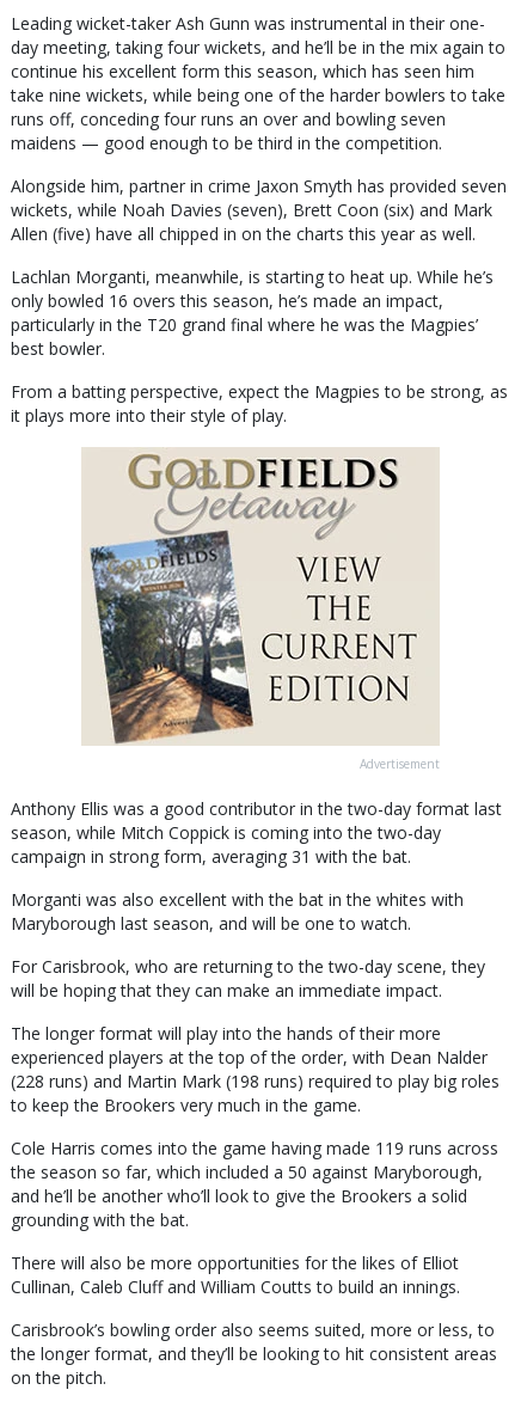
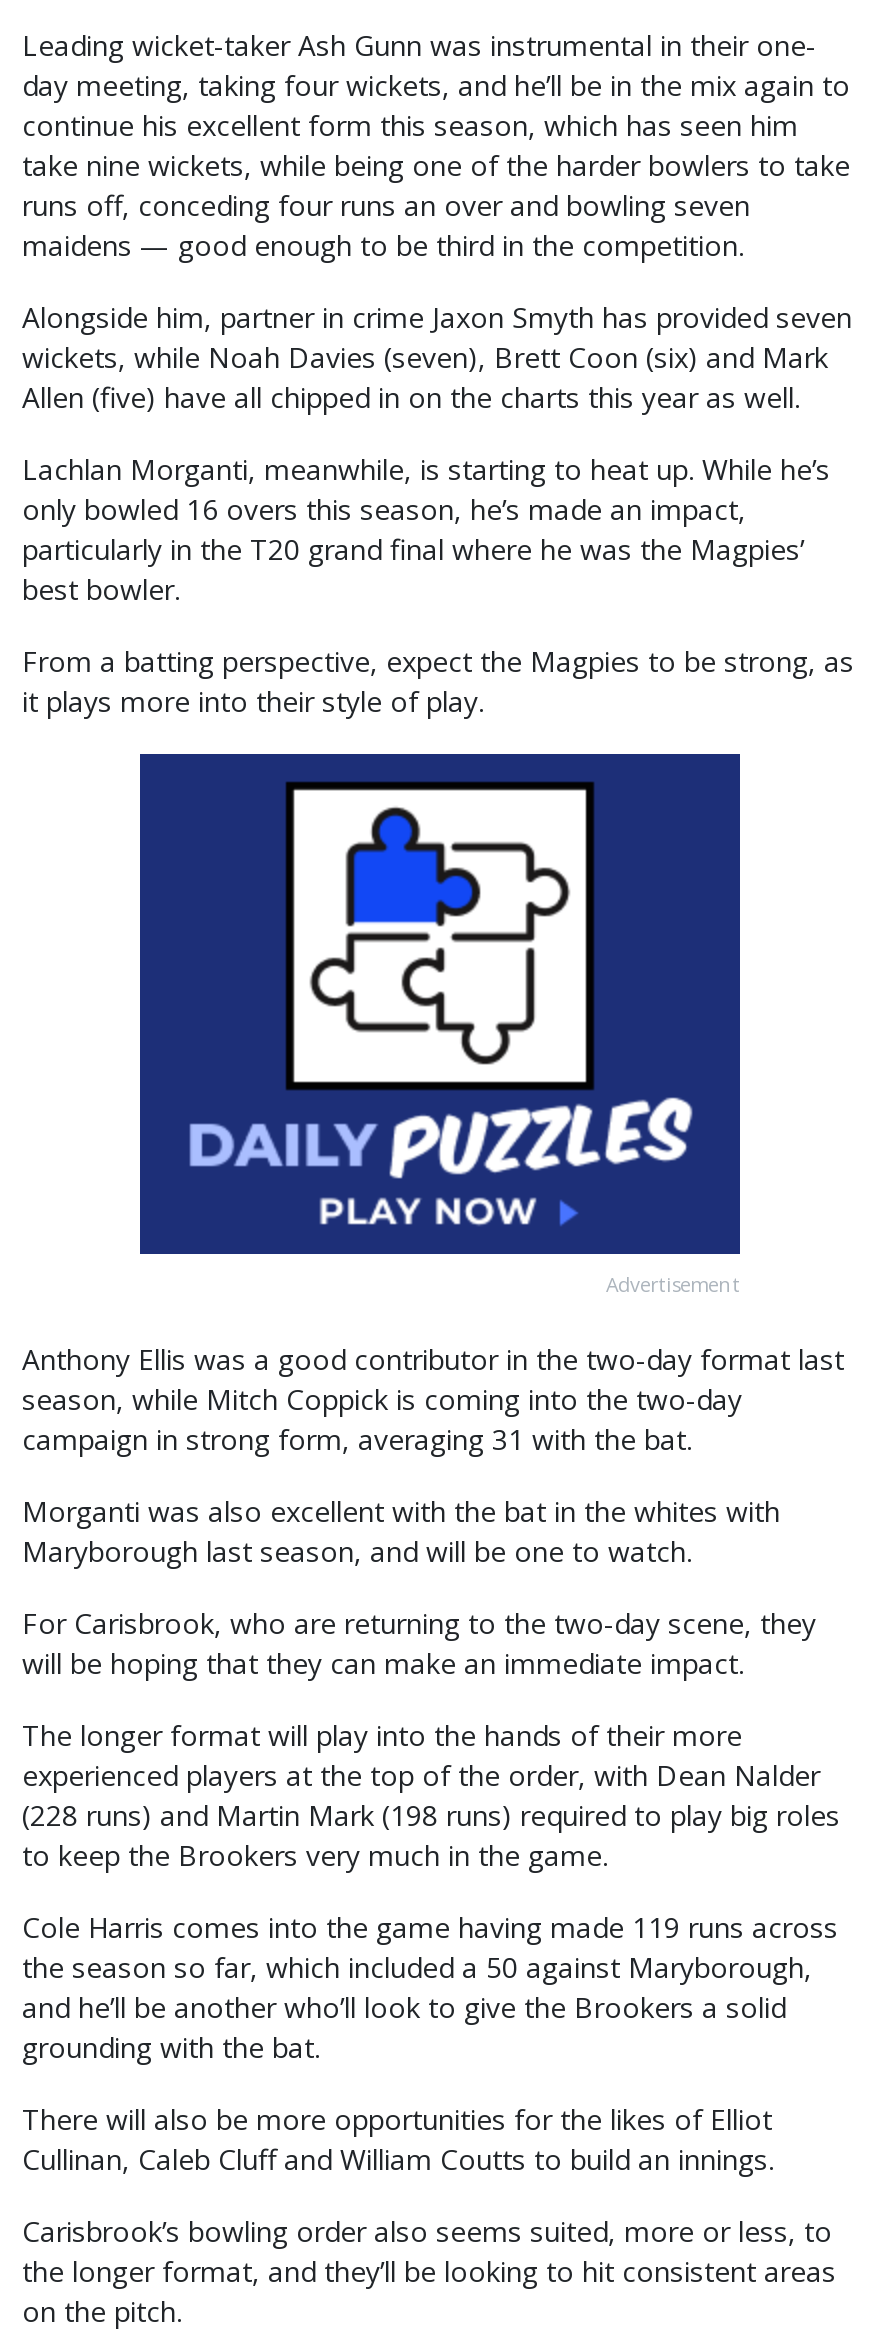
[81,448,440,747] [image] -> [138,752,742,1256] [image]

